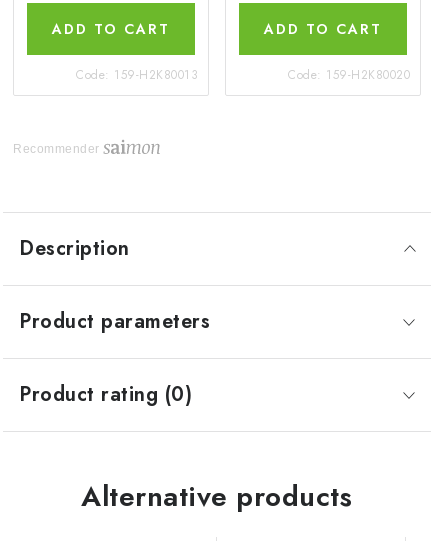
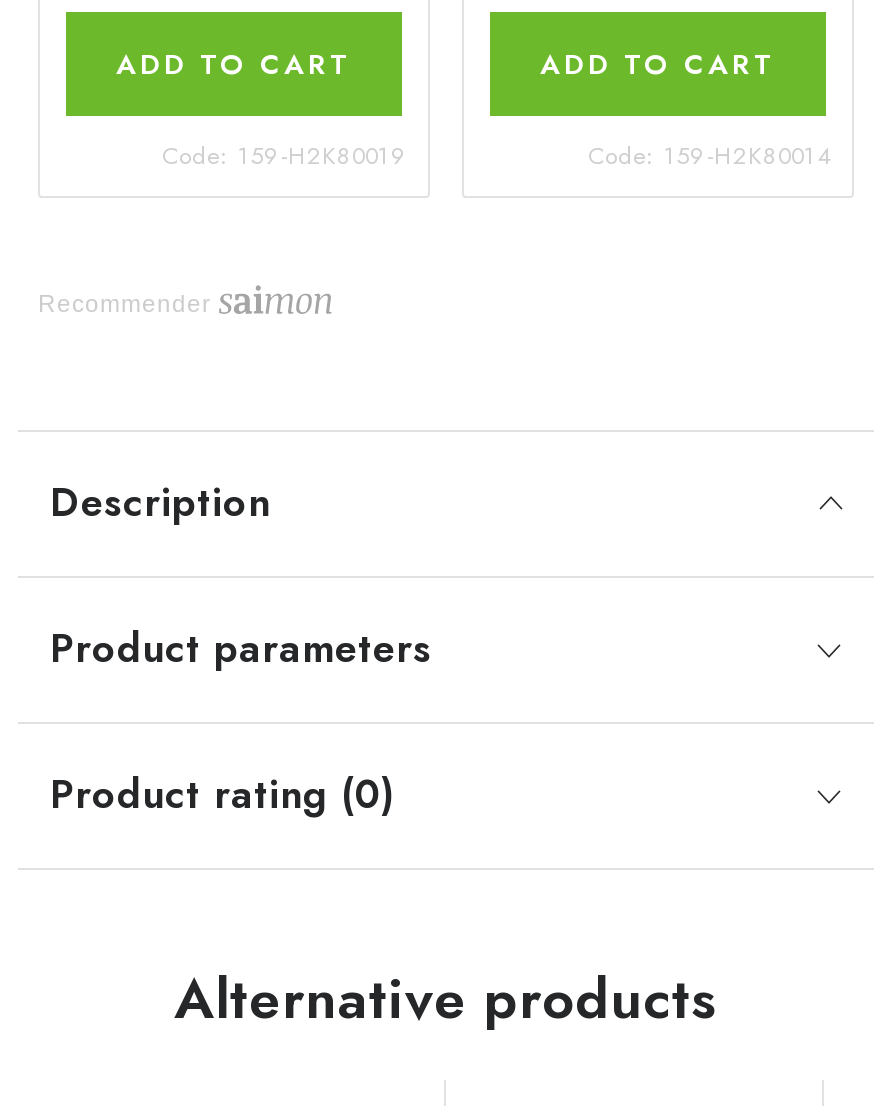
[76,66,198,84] Code: 159-H2K80013 -> [162,137,408,173] Code: 159-H2K80019
[288,66,410,84] Code: 159-H2K80020 -> [588,137,832,173] Code: 159-H2K80014

